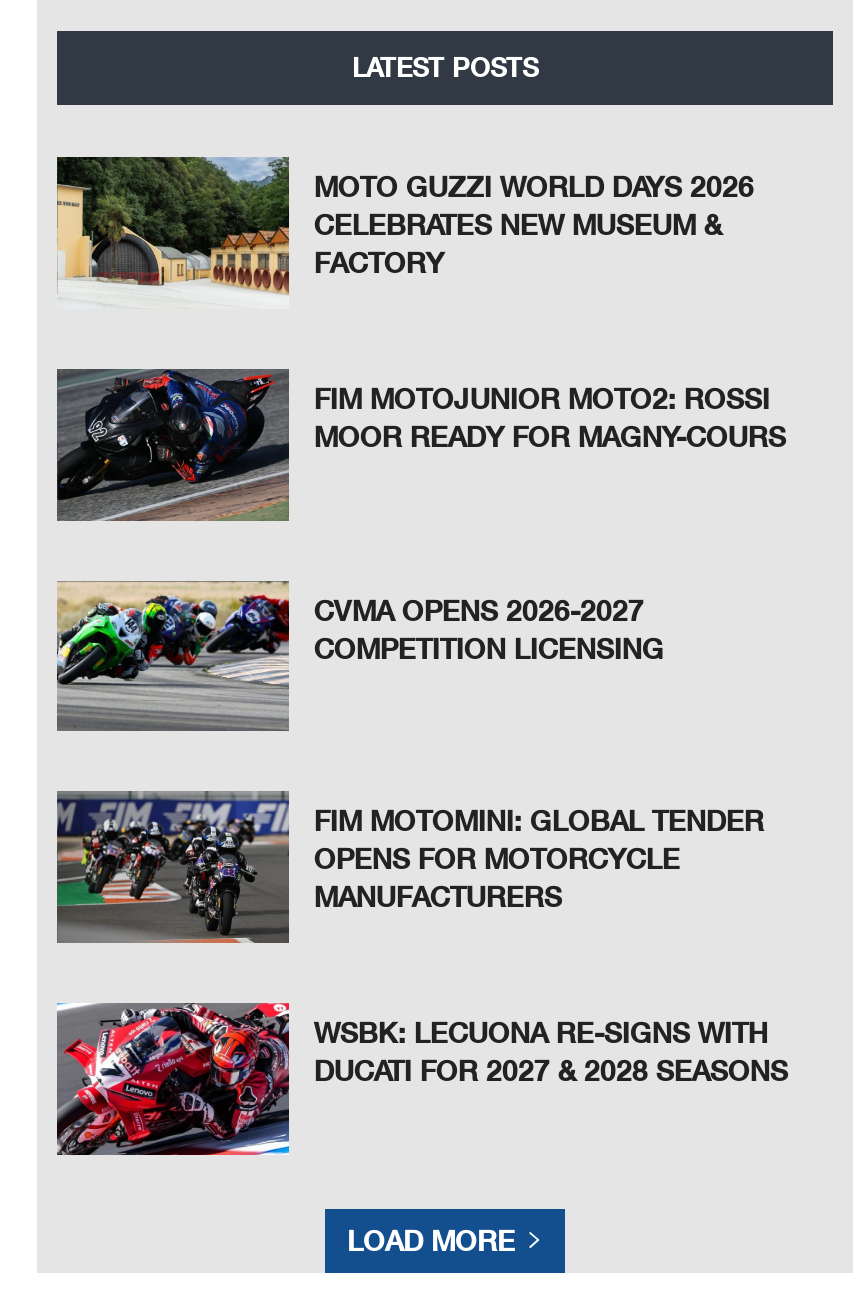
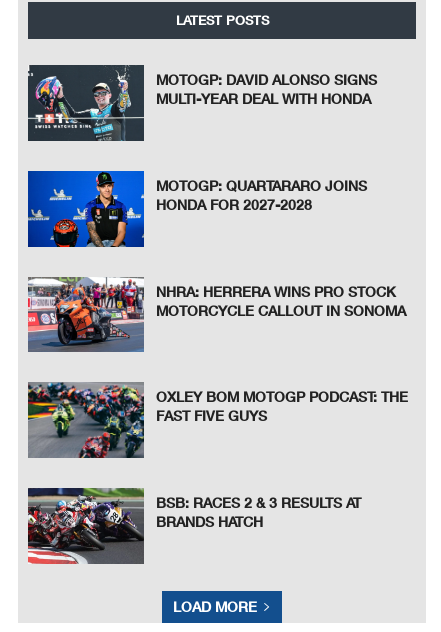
[55,157,754,309] [image] | MOTO GUZZI WORLD DAYS 2026 | CELEBRATES NEW MUSEUM & | FACTORY -> [27,64,377,142] [image] | MOTOGP: DAVID ALONSO SIGNS | MULTI-YEAR DEAL WITH HONDA
[55,367,786,523] [image] | FIM MOTOJUNIOR MOTO2: ROSSI | MOOR READY FOR MAGNY-COURS -> [27,170,367,248] [image] | MOTOGP: QUARTARARO JOINS | HONDA FOR 2027-2028
[55,581,664,731] [image] | CVMA OPENS 2026-2027 | COMPETITION LICENSING -> [27,277,406,352] [image] | NHRA: HERRERA WINS PRO STOCK | MOTORCYCLE CALLOUT IN SONOMA
[57,793,764,945] [image] | FIM MOTOMINI: GLOBAL TENDER | OPENS FOR MOTORCYCLE | MANUFACTURERS -> [28,382,408,459] [image] | OXLEY BOM MOTOGP PODCAST: THE | FAST FIVE GUYS
[55,1001,788,1157] [image] | WSBK: LECUONA RE-SIGNS WITH | DUCATI FOR 2027 & 2028 SEASONS -> [27,487,361,565] [image] | BSB: RACES 2 & 3 RESULTS AT | BRANDS HATCH

